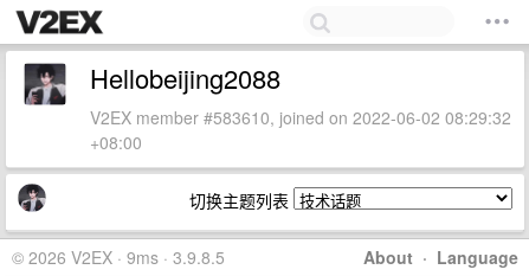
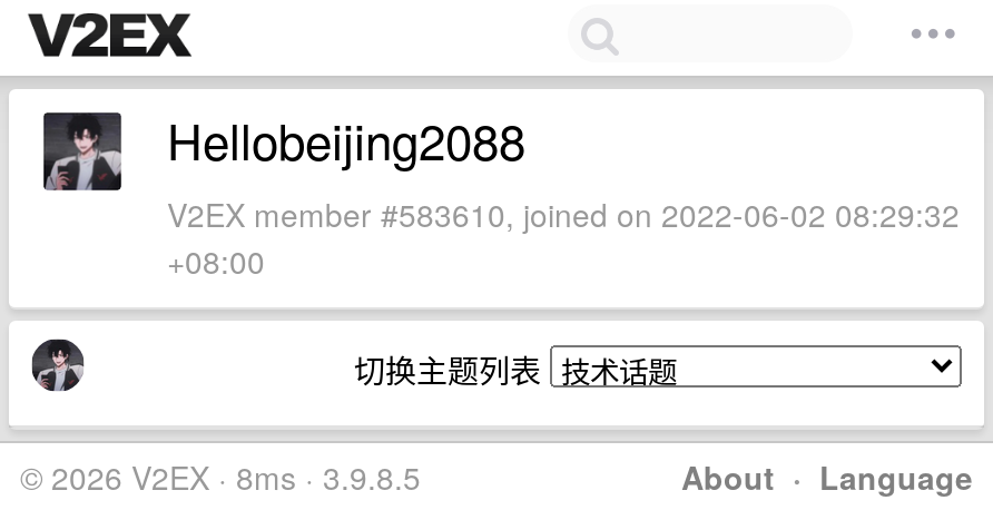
[12,245,225,269] © 2026 V2EX · 9ms · 3.9.8.5 -> [20,454,421,499] © 2026 V2EX · 8ms · 3.9.8.5

